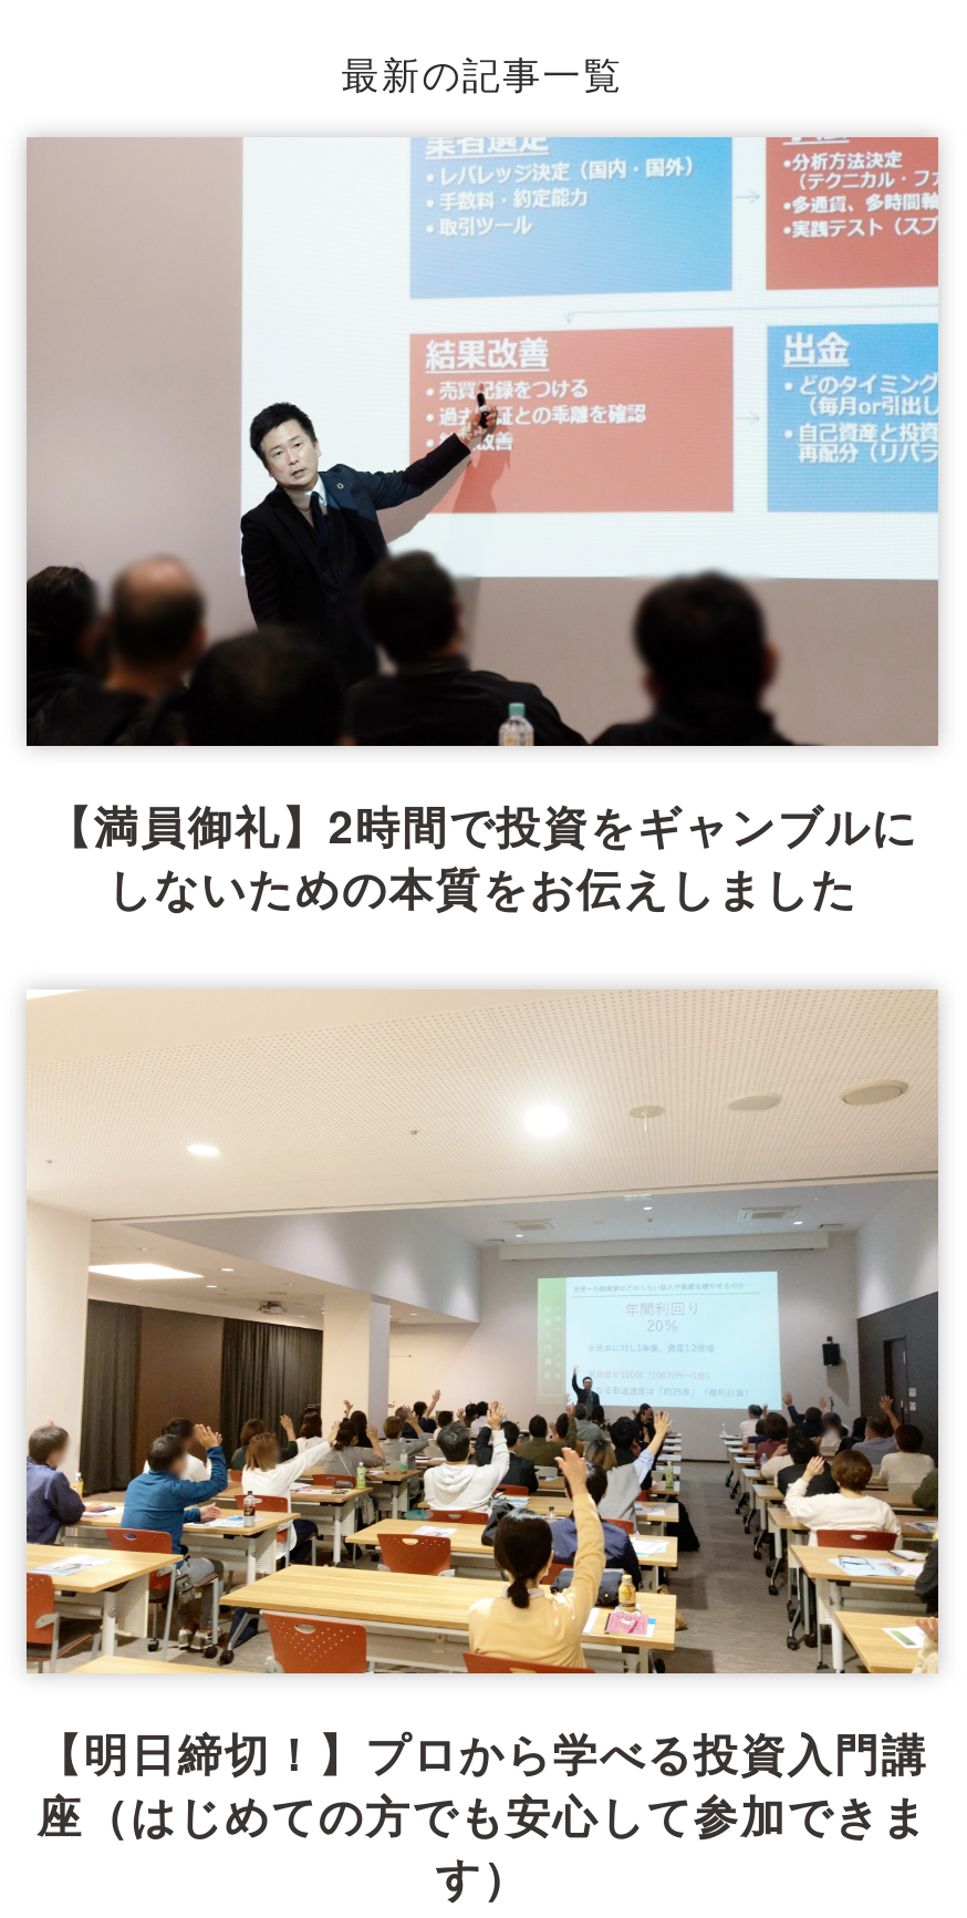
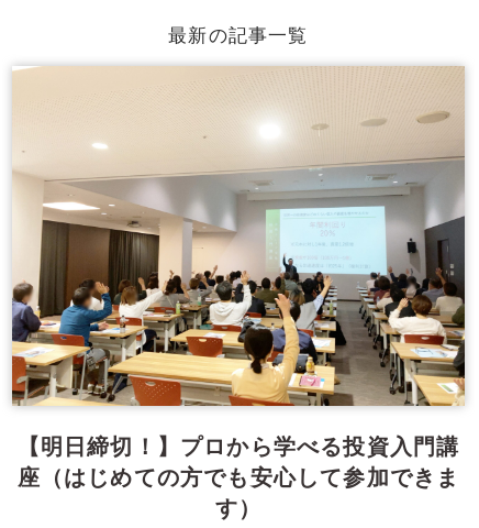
[24,135,940,918] [image] | 【満員御礼】2時間で投資をギャンブルに | しないための本質をお伝えしました -> none

